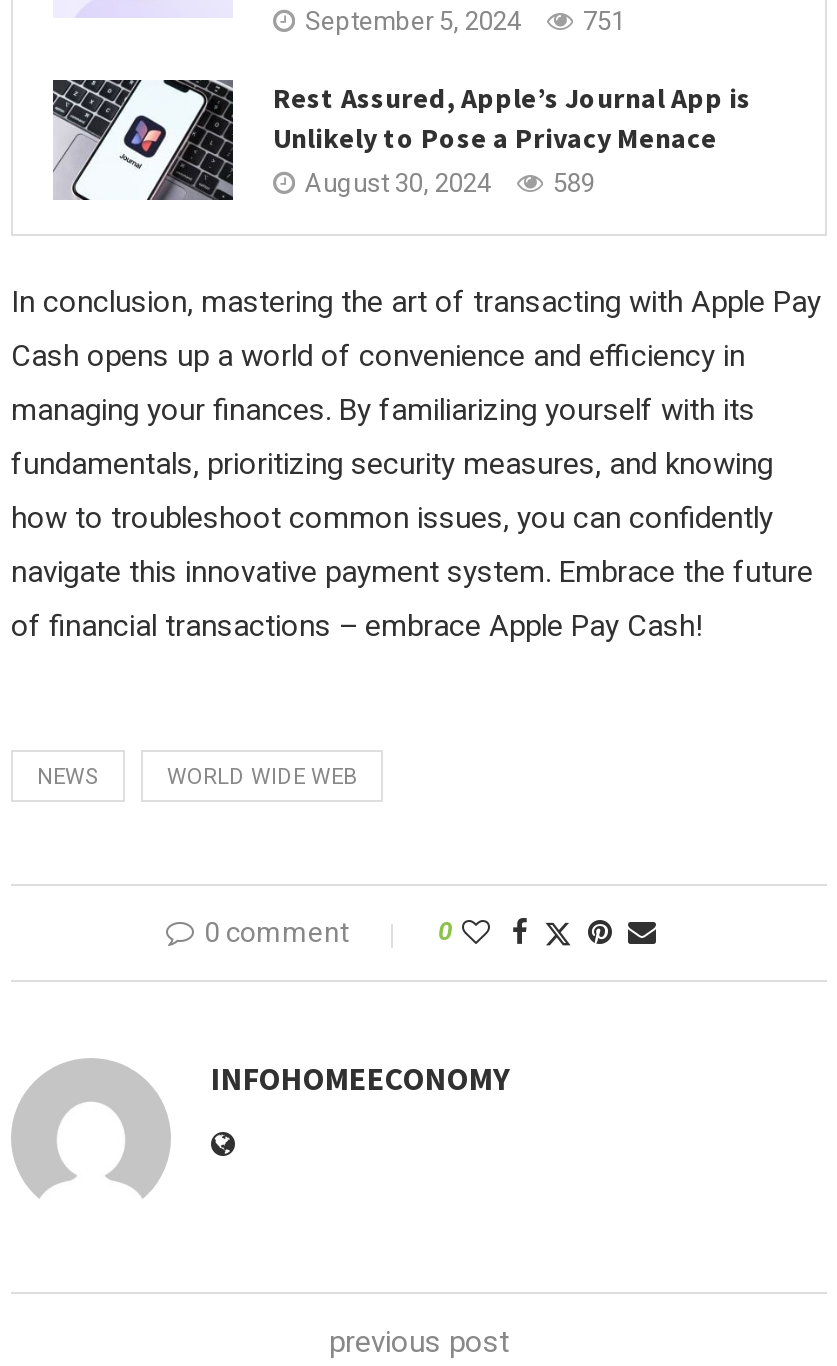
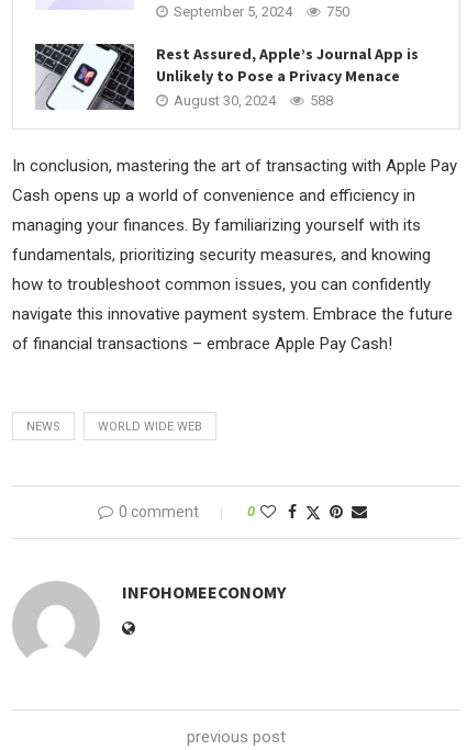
[583,6,625,36] 751 -> [326,3,349,20] 750
[553,168,595,198] 589 -> [310,92,333,109] 588

